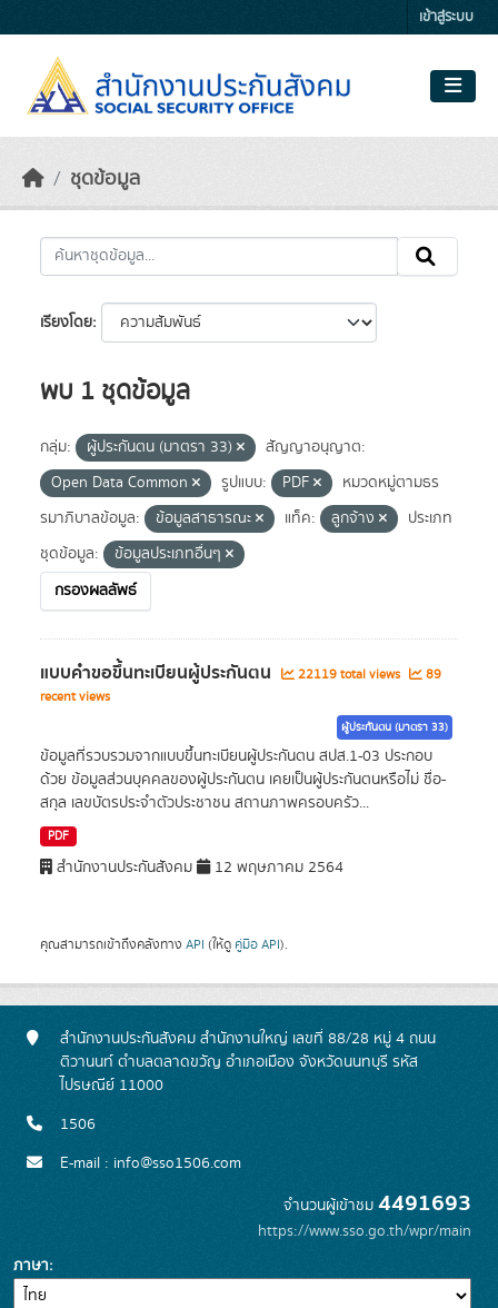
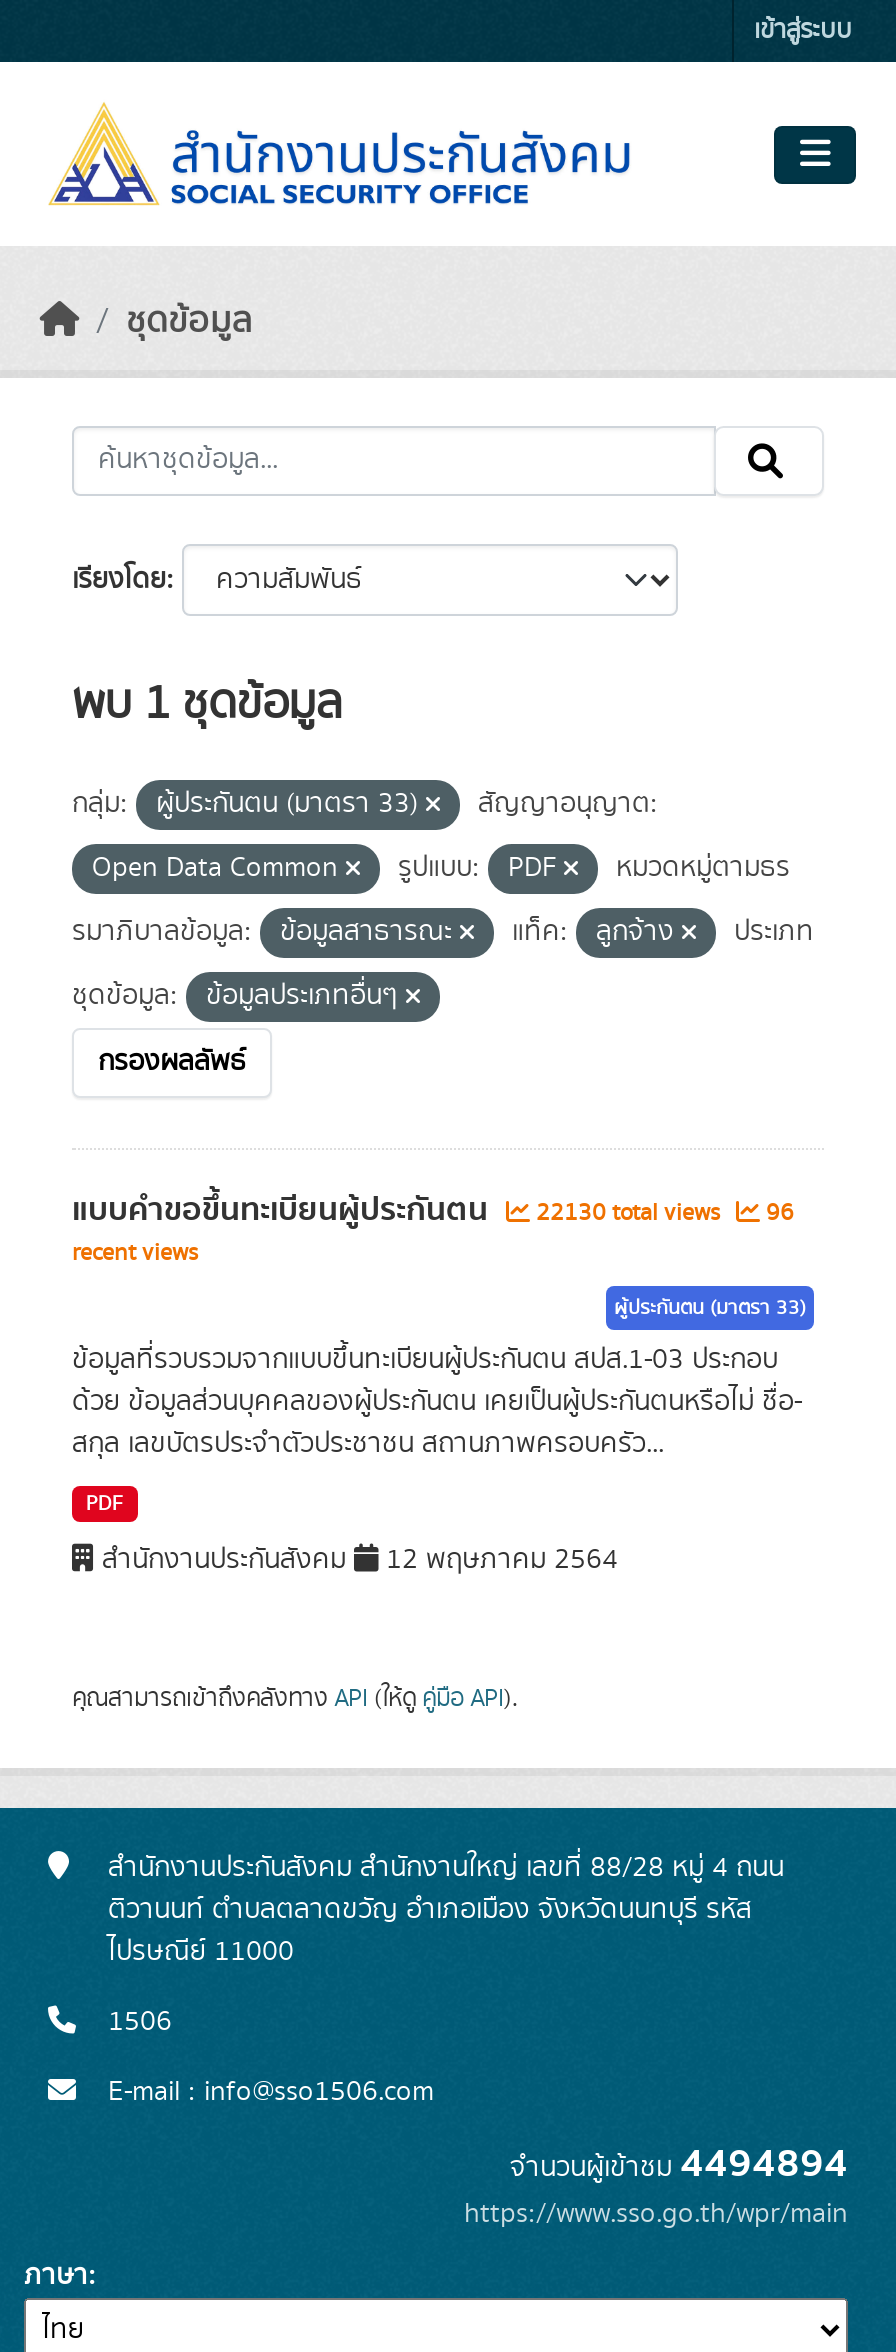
[295,665,404,684] 22119 total views -> [530,1196,726,1230] 22130 total views
[422,665,441,684] 89 -> [760,1196,794,1230] 96
[283,1186,471,1221] จำนวนผู้เข้าชม4491693 -> [510,2132,848,2196] จำนวนผู้เข้าชม4494894

